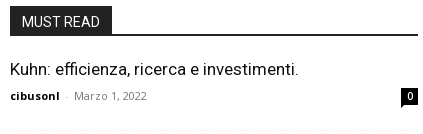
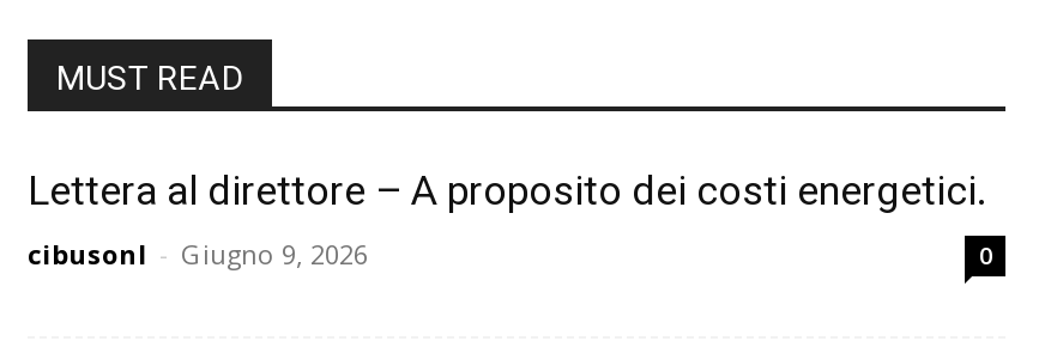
[10,58,299,102] Kuhn: efficienza, ricerca e investimenti. | cibusonl - Marzo 1, 2022 -> [28,165,986,270] Lettera al direttore – A proposito dei costi energetici. | cibusonl - Giugno 9, 2026

